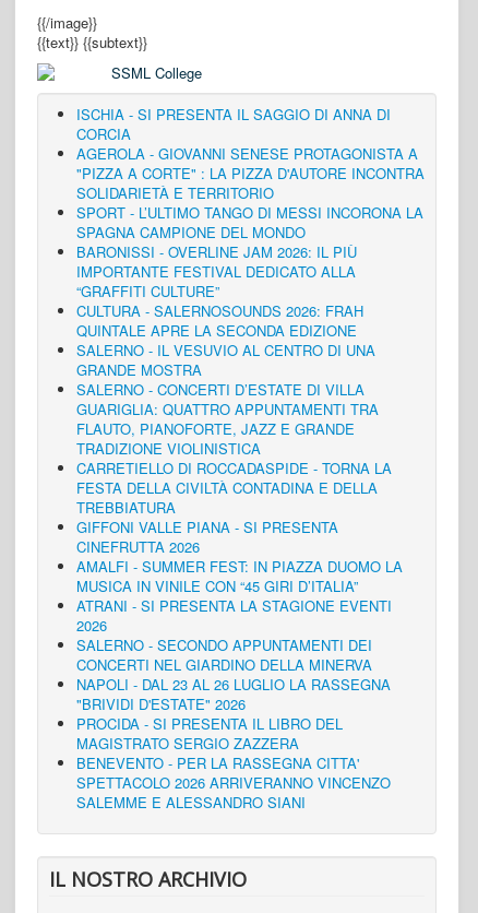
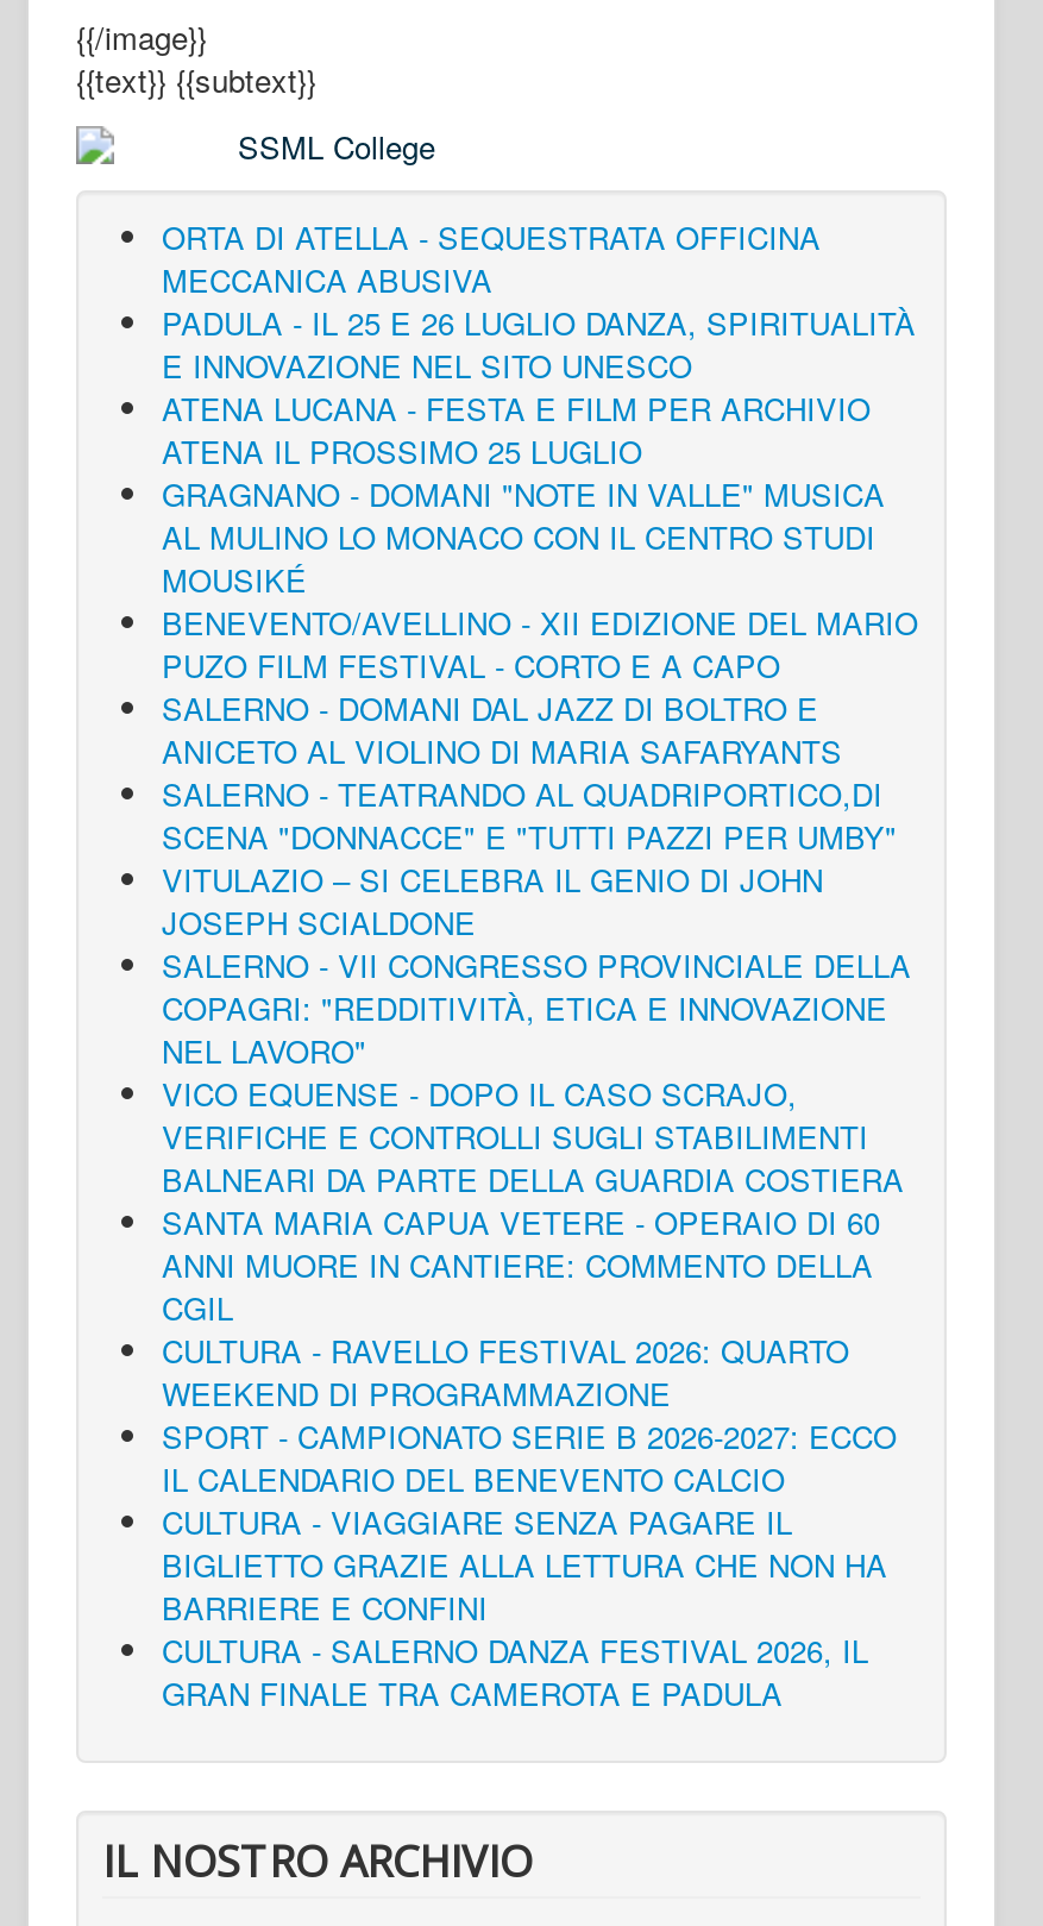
[76,103,425,812] ISCHIA - SI PRESENTA IL SAGGIO DI ANNA DI | CORCIA | AGEROLA - GIOVANNI SENESE PROTAGONISTA A | "PIZZA A CORTE" : LA PIZZA D'AUTORE INCONTRA | SOLIDARIETÀ E TERRITORIO | SPORT - L’ULTIMO TANGO DI MESSI INCORONA LA | SPAGNA CAMPIONE DEL MONDO | BARONISSI - OVERLINE JAM 2026: IL PIÙ | IMPORTANTE FESTIVAL DEDICATO ALLA | “GRAFFITI CULTURE” | CULTURA - SALERNOSOUNDS 2026: FRAH | QUINTALE APRE LA SECONDA EDIZIONE | SALERNO - IL VESUVIO AL CENTRO DI UNA | GRANDE MOSTRA | SALERNO - CONCERTI D’ESTATE DI VILLA | GUARIGLIA: QUATTRO APPUNTAMENTI TRA | FLAUTO, PIANOFORTE, JAZZ E GRANDE | TRADIZIONE VIOLINISTICA | CARRETIELLO DI ROCCADASPIDE - TORNA LA | FESTA DELLA CIVILTÀ CONTADINA E DELLA | TREBBIATURA | GIFFONI VALLE PIANA - SI PRESENTA | CINEFRUTTA 2026 | AMALFI - SUMMER FEST: IN PIAZZA DUOMO LA | MUSICA IN VINILE CON “45 GIRI D’ITALIA” | ATRANI - SI PRESENTA LA STAGIONE EVENTI | 2026 | SALERNO - SECONDO APPUNTAMENTI DEI | CONCERTI NEL GIARDINO DELLA MINERVA | NAPOLI - DAL 23 AL 26 LUGLIO LA RASSEGNA | "BRIVIDI D'ESTATE" 2026 | PROCIDA - SI PRESENTA IL LIBRO DEL | MAGISTRATO SERGIO ZAZZERA | BENEVENTO - PER LA RASSEGNA CITTA' | SPETTACOLO 2026 ARRIVERANNO VINCENZO | SALEMME E ALESSANDRO SIANI -> [162,213,918,1714] ORTA DI ATELLA - SEQUESTRATA OFFICINA | MECCANICA ABUSIVA | PADULA - IL 25 E 26 LUGLIO DANZA, SPIRITUALITÀ | E INNOVAZIONE NEL SITO UNESCO | ATENA LUCANA - FESTA E FILM PER ARCHIVIO | ATENA IL PROSSIMO 25 LUGLIO | GRAGNANO - DOMANI "NOTE IN VALLE" MUSICA | AL MULINO LO MONACO CON IL CENTRO STUDI | MOUSIKÉ | BENEVENTO/AVELLINO - XII EDIZIONE DEL MARIO | PUZO FILM FESTIVAL - CORTO E A CAPO | SALERNO - DOMANI DAL JAZZ DI BOLTRO E | ANICETO AL VIOLINO DI MARIA SAFARYANTS | SALERNO - TEATRANDO AL QUADRIPORTICO,DI | SCENA "DONNACCE" E "TUTTI PAZZI PER UMBY" | VITULAZIO – SI CELEBRA IL GENIO DI JOHN | JOSEPH SCIALDONE | SALERNO - VII CONGRESSO PROVINCIALE DELLA | COPAGRI: "REDDITIVITÀ, ETICA E INNOVAZIONE | NEL LAVORO" | VICO EQUENSE - DOPO IL CASO SCRAJO, | VERIFICHE E CONTROLLI SUGLI STABILIMENTI | BALNEARI DA PARTE DELLA GUARDIA COSTIERA | SANTA MARIA CAPUA VETERE - OPERAIO DI 60 | ANNI MUORE IN CANTIERE: COMMENTO DELLA | CGIL | CULTURA - RAVELLO FESTIVAL 2026: QUARTO | WEEKEND DI PROGRAMMAZIONE | SPORT - CAMPIONATO SERIE B 2026-2027: ECCO | IL CALENDARIO DEL BENEVENTO CALCIO | CULTURA - VIAGGIARE SENZA PAGARE IL | BIGLIETTO GRAZIE ALLA LETTURA CHE NON HA | BARRIERE E CONFINI | CULTURA - SALERNO DANZA FESTIVAL 2026, IL | GRAN FINALE TRA CAMEROTA E PADULA

